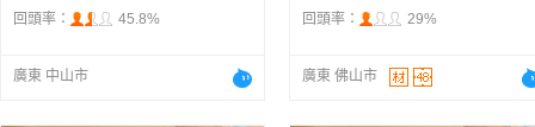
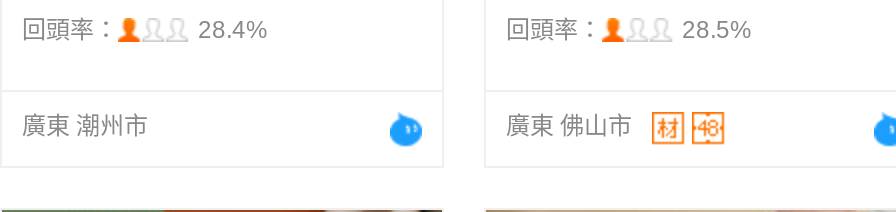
[118,11,160,27] 45.8% -> [198,16,268,44] 28.4%
[407,11,437,27] 29% -> [682,16,752,44] 28.5%
[13,68,88,84] 廣東 中山市 -> [22,112,148,140] 廣東 潮州市

